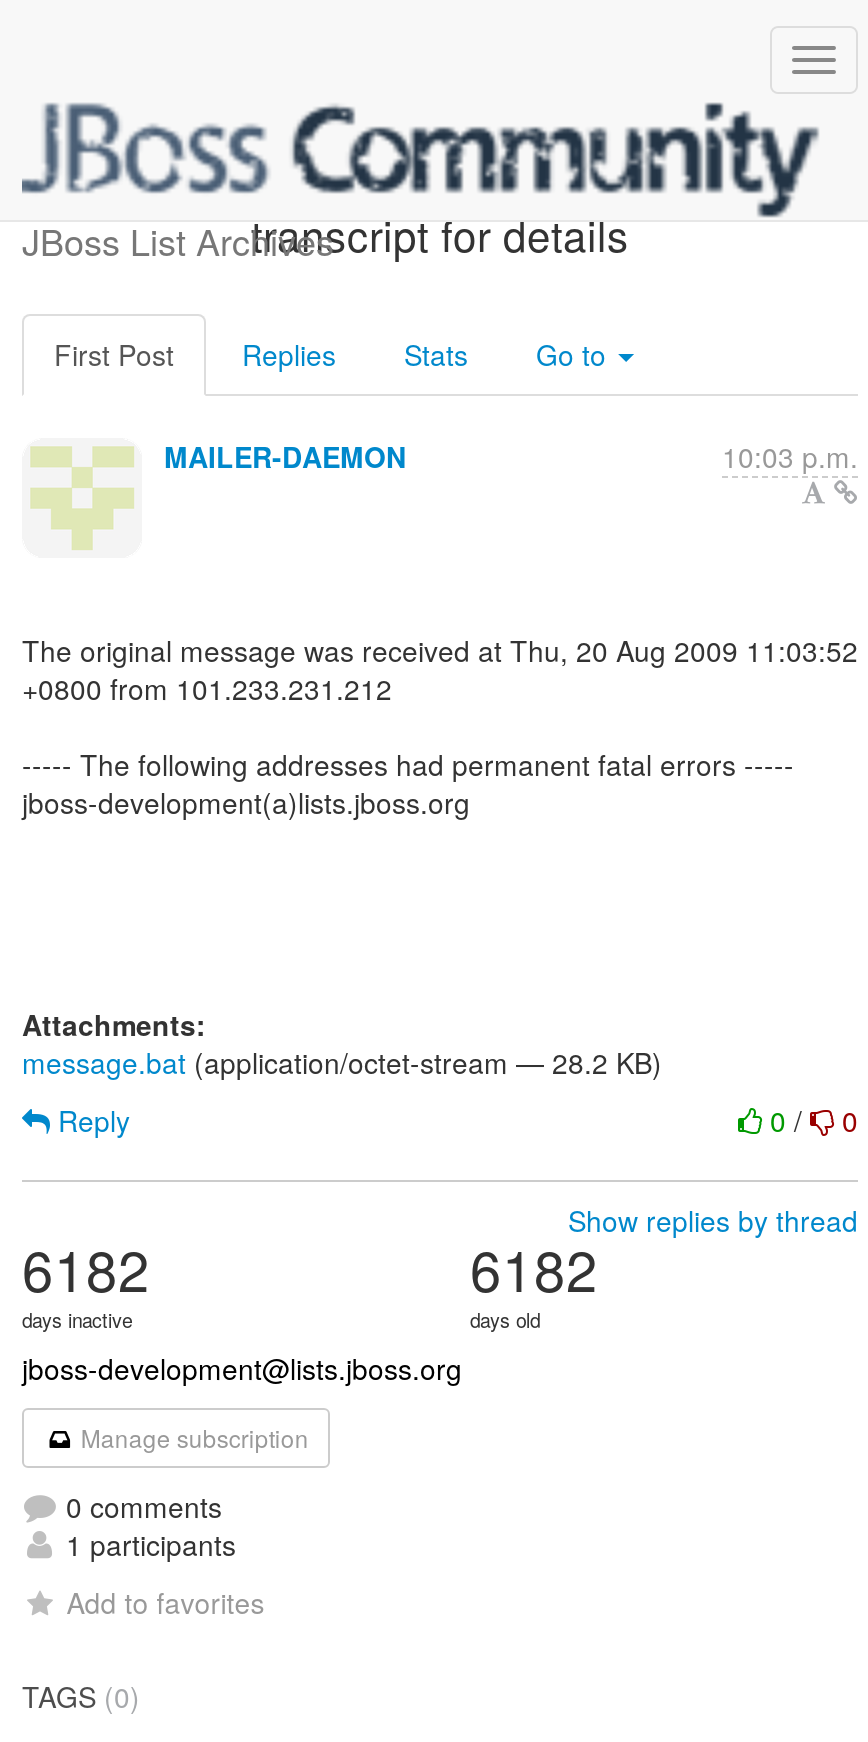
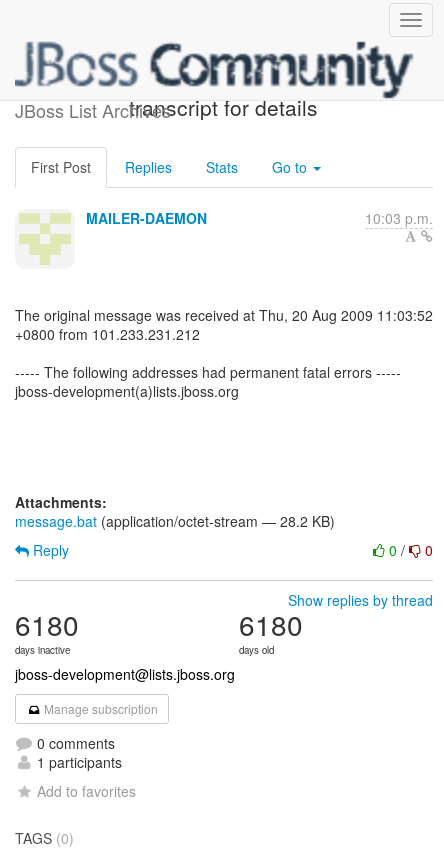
[22,1228,150,1308] 6182 -> [15,604,79,644] 6180
[470,1228,598,1308] 6182 -> [239,604,303,644] 6180

